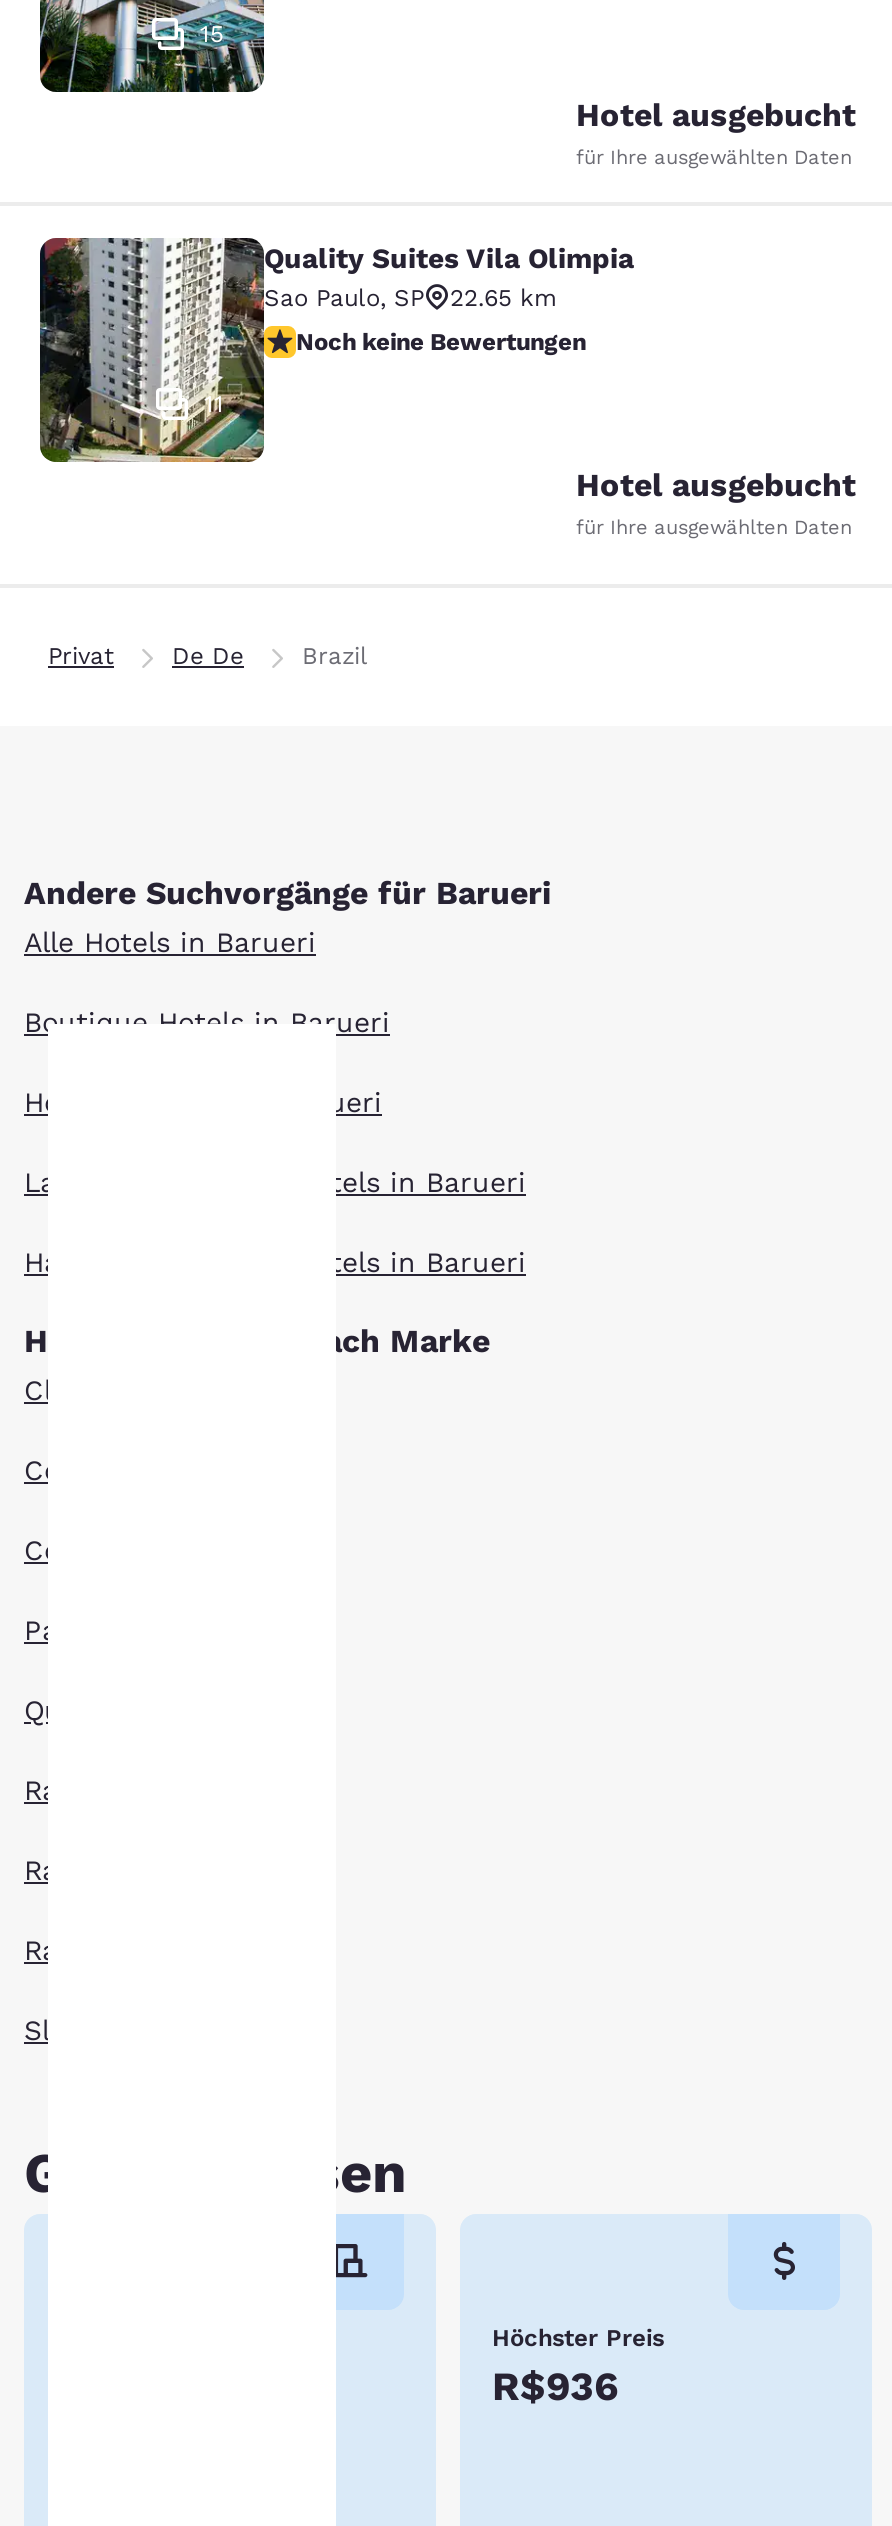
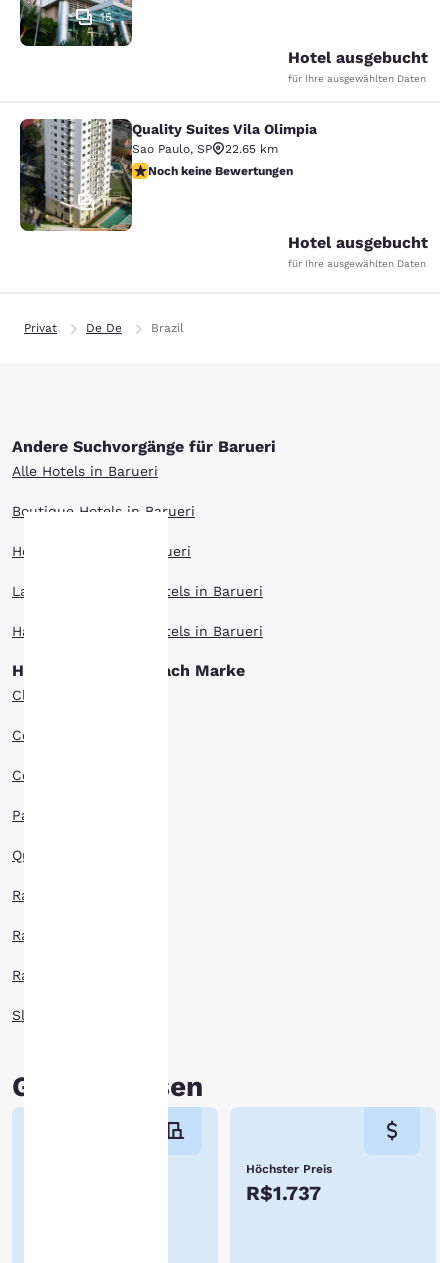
[492,2362,618,2410] R$936 -> [246,1181,321,1205] R$1.737

